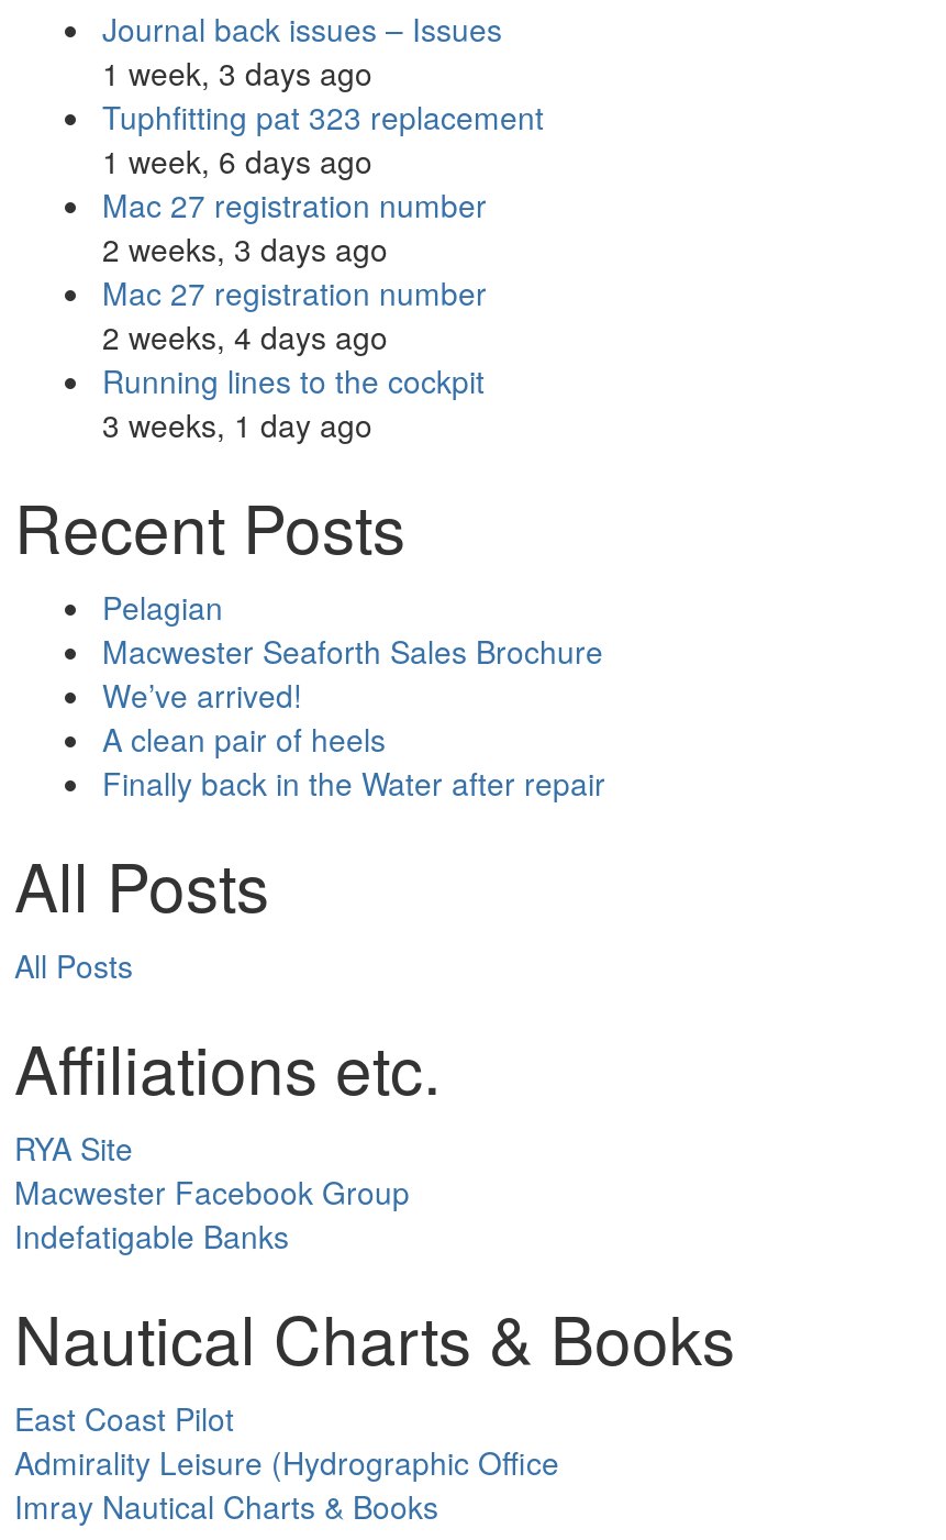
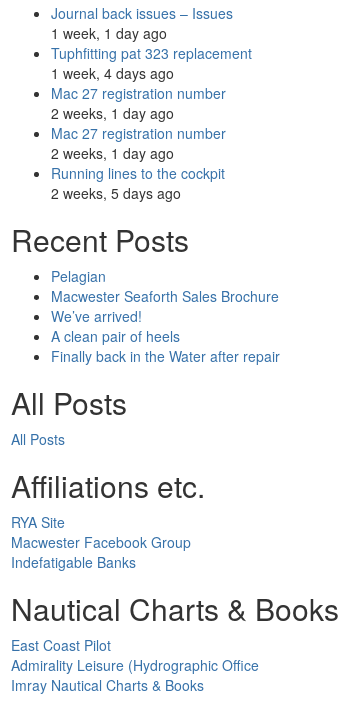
[102,51,372,95] 1 week, 3 days ago -> [51,23,167,43] 1 week, 1 day ago
[102,139,372,182] 1 week, 6 days ago -> [51,63,174,83] 1 week, 4 days ago
[102,226,388,270] 2 weeks, 3 days ago -> [51,103,174,123] 2 weeks, 1 day ago
[102,314,388,358] 2 weeks, 4 days ago -> [51,143,174,163] 2 weeks, 1 day ago
[102,402,372,446] 3 weeks, 1 day ago -> [51,183,181,203] 2 weeks, 5 days ago

